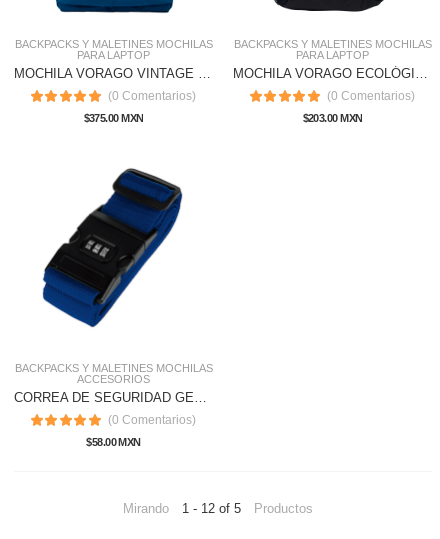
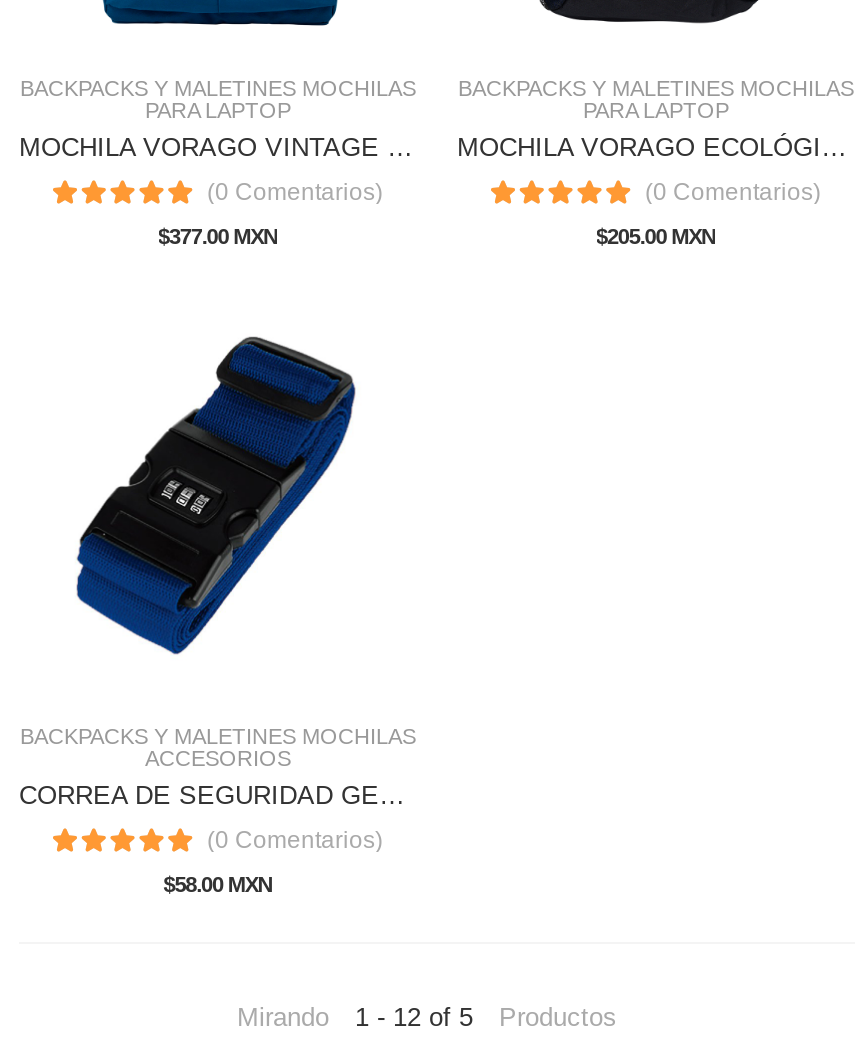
[83,112,143,124] $375.00 MXN -> [158,224,278,248] $377.00 MXN
[302,112,362,124] $203.00 MXN -> [596,224,716,248] $205.00 MXN

